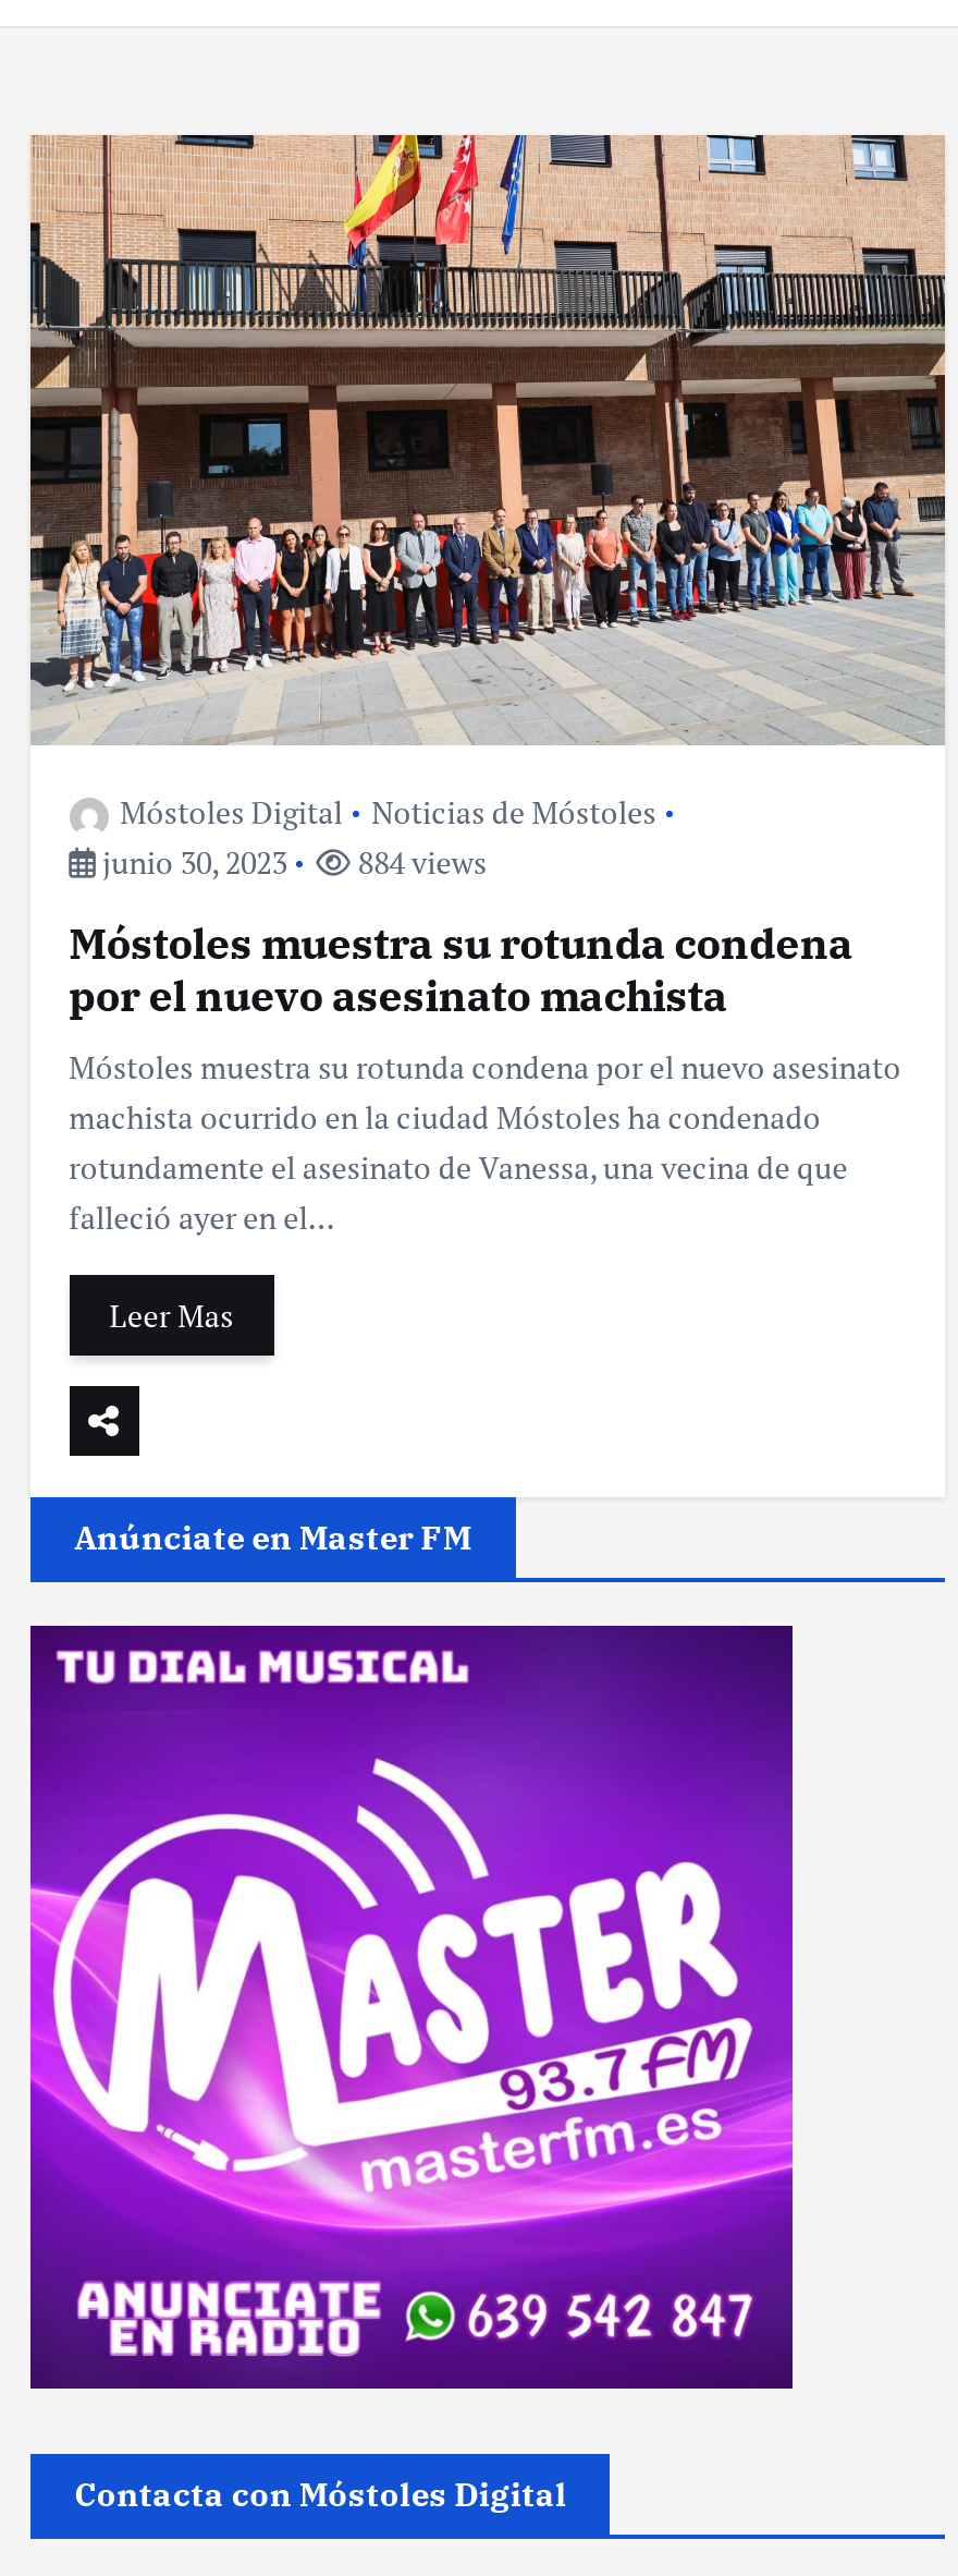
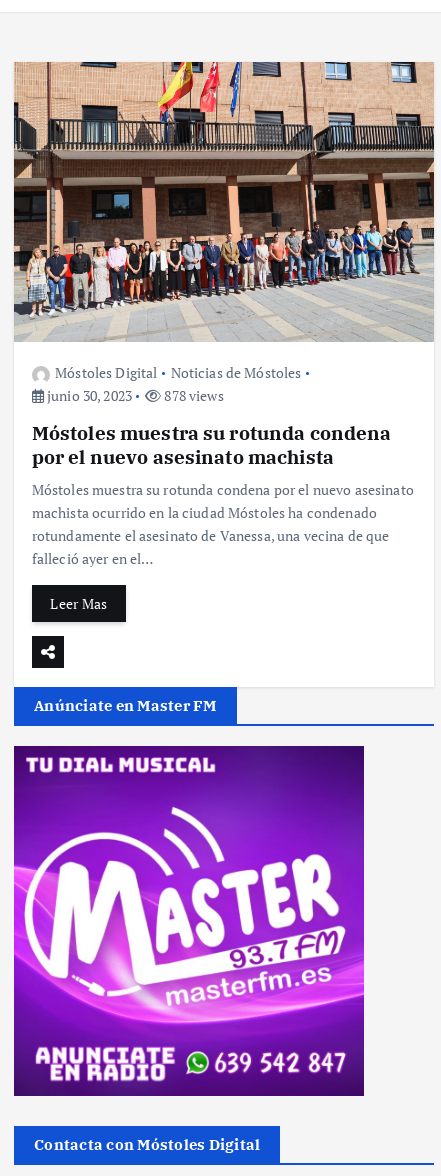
[95,842,487,884] junio 30, 2023 884 views -> [44,386,224,405] junio 30, 2023 878 views

